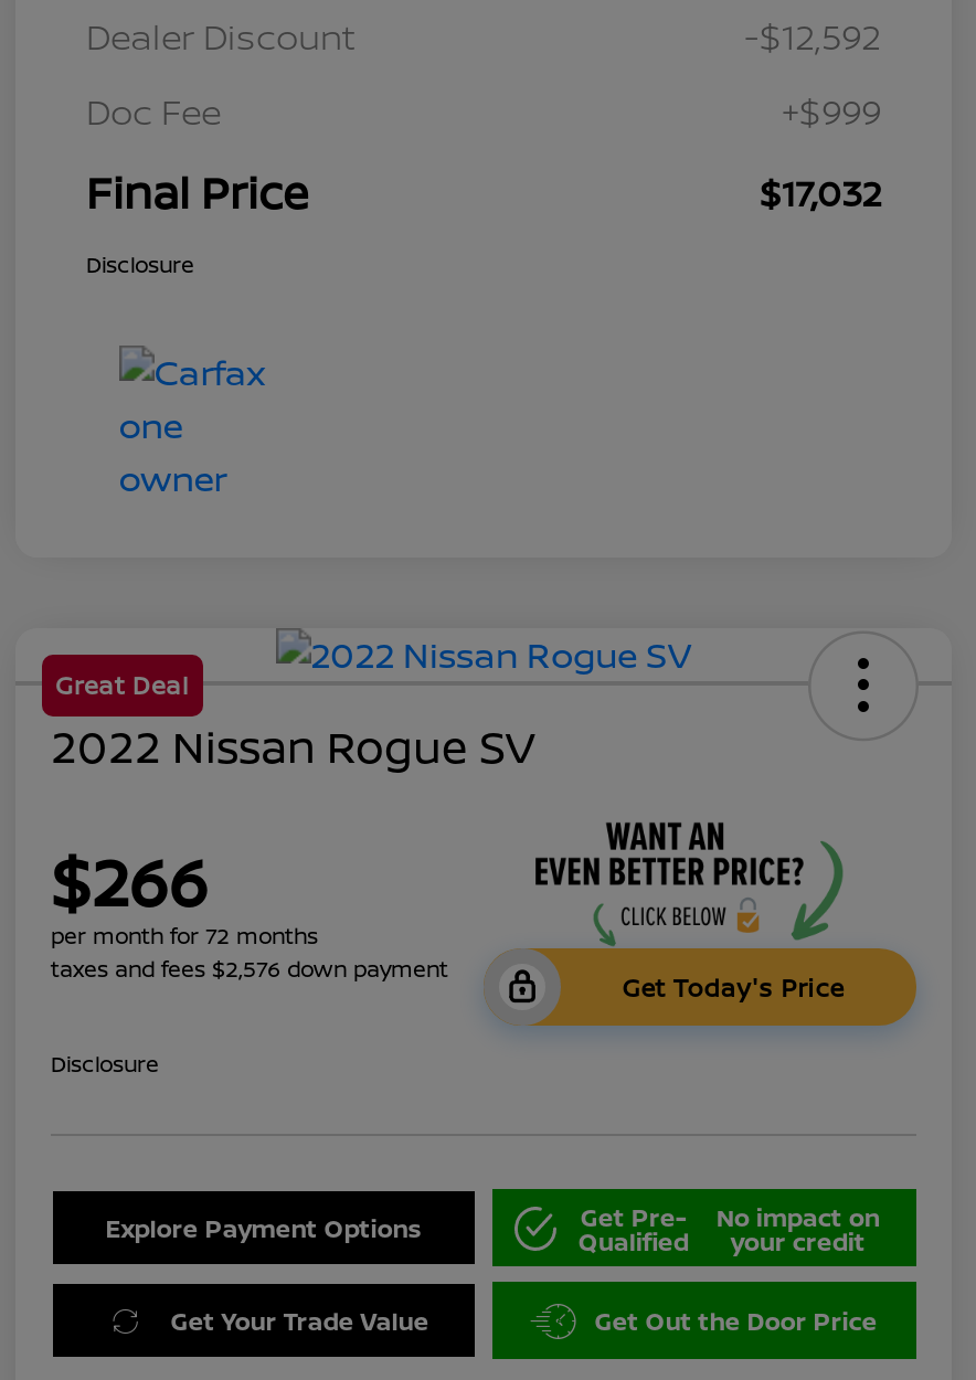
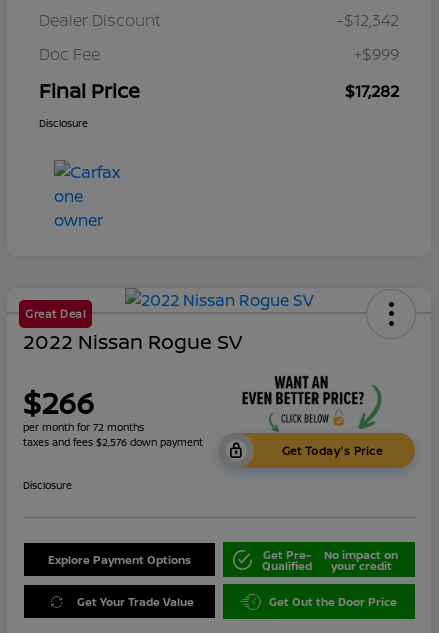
[744,12,881,60] -$12,592 -> [337,9,399,31] -$12,342
[760,168,881,217] $17,032 -> [345,80,399,102] $17,282

